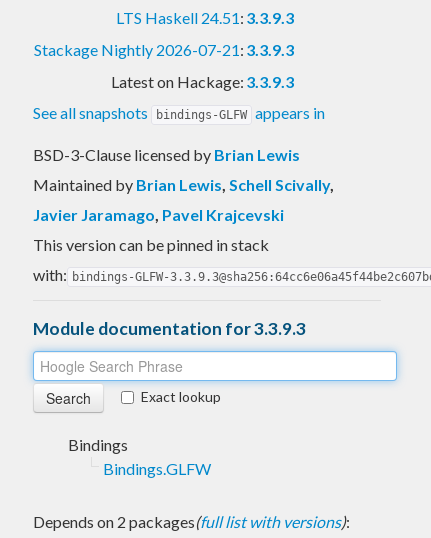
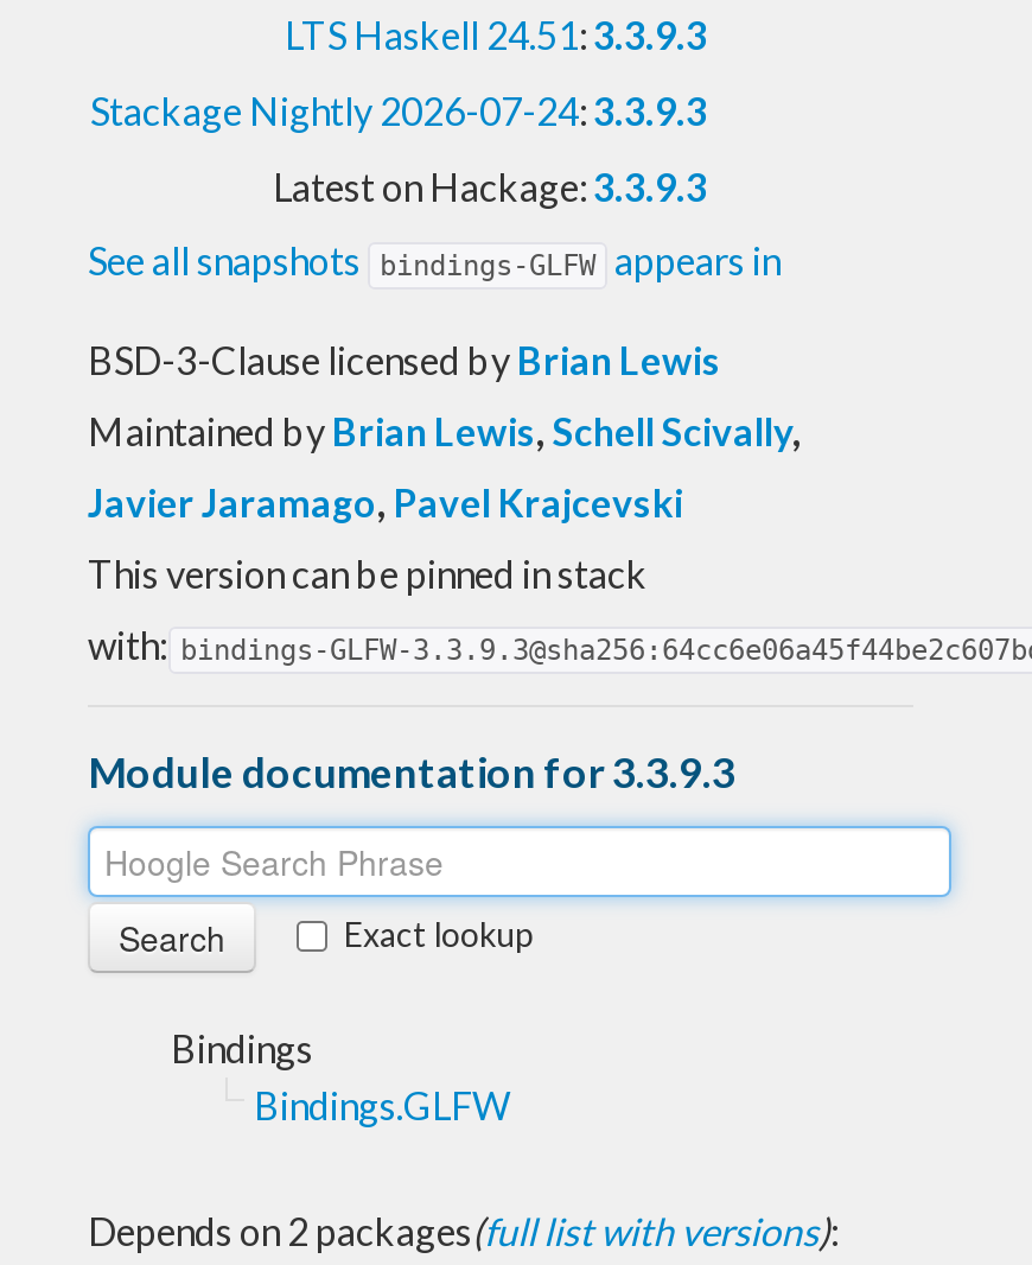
[34,40,294,59] Stackage Nightly 2026-07-21: 3.3.9.3 -> [90,88,707,133] Stackage Nightly 2026-07-24: 3.3.9.3

